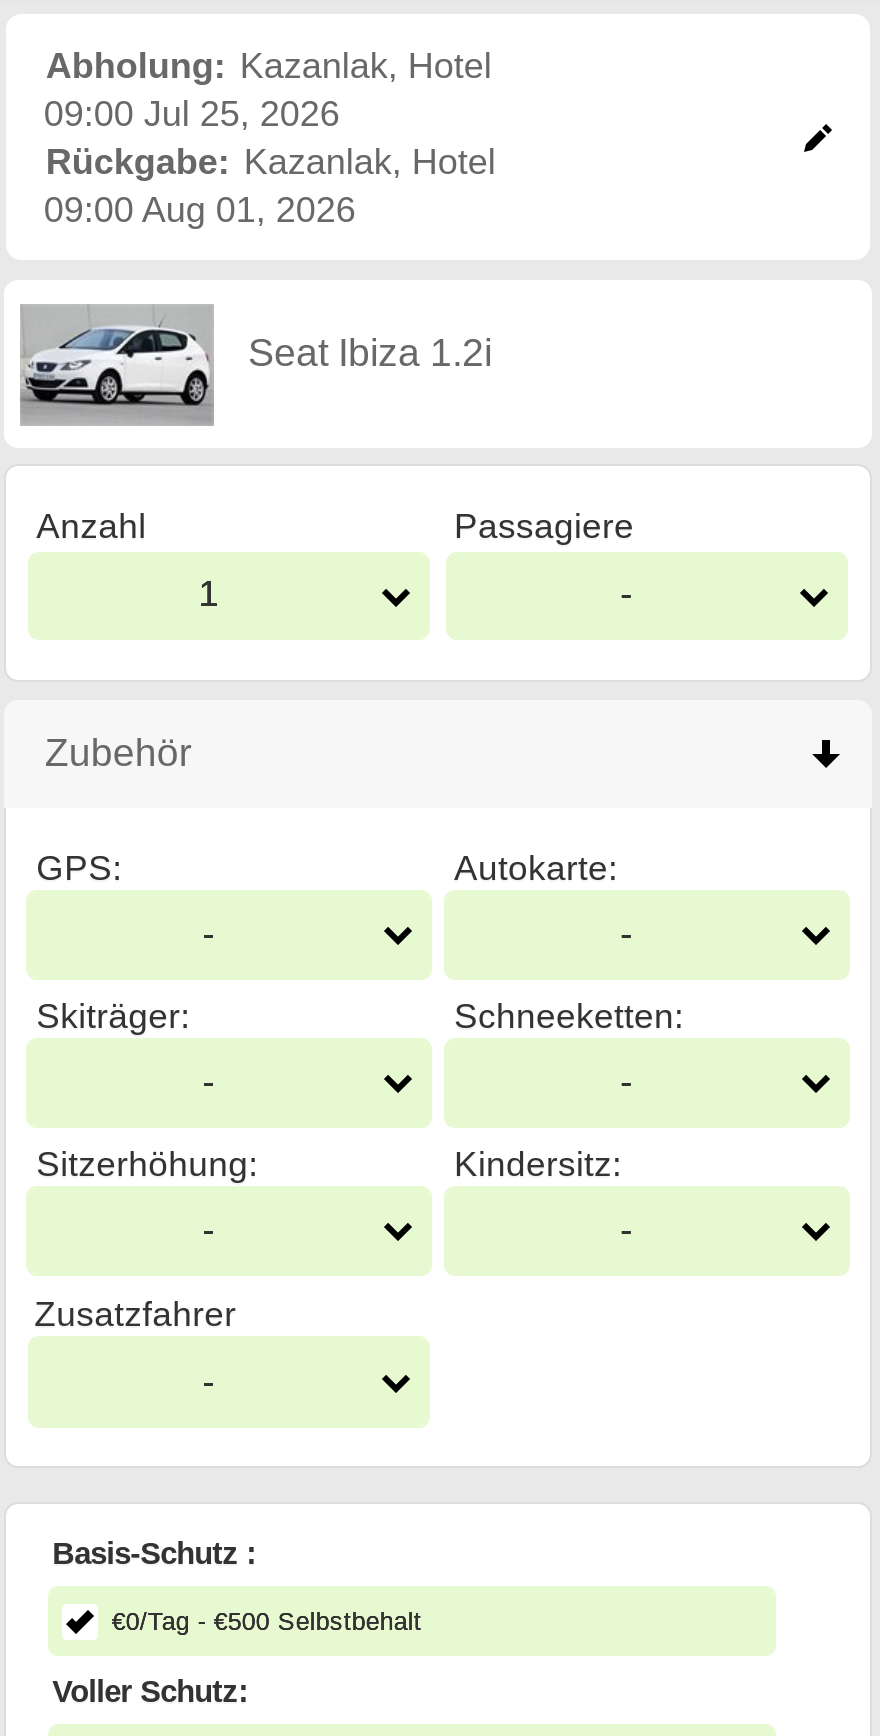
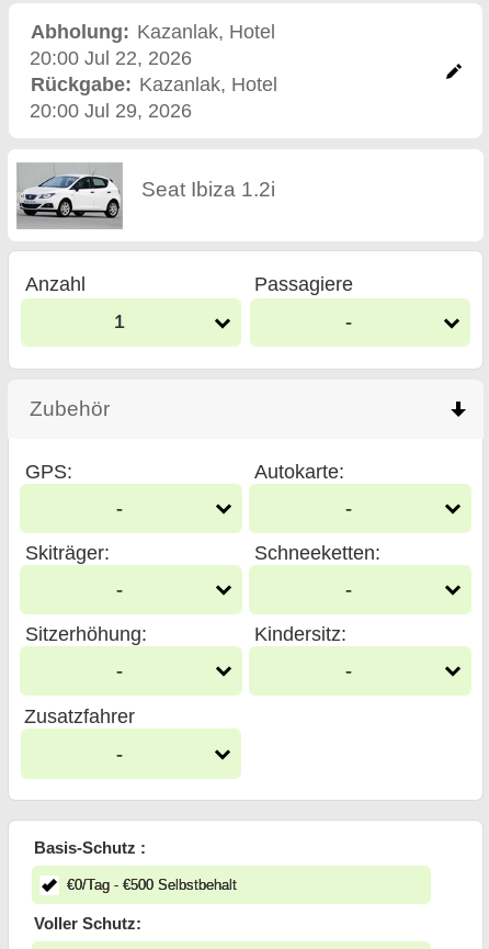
[44,93,340,133] 09:00 Jul 25, 2026 -> [29,47,192,69] 20:00 Jul 22, 2026
[44,189,356,229] 09:00 Aug 01, 2026 -> [29,100,192,121] 20:00 Jul 29, 2026

